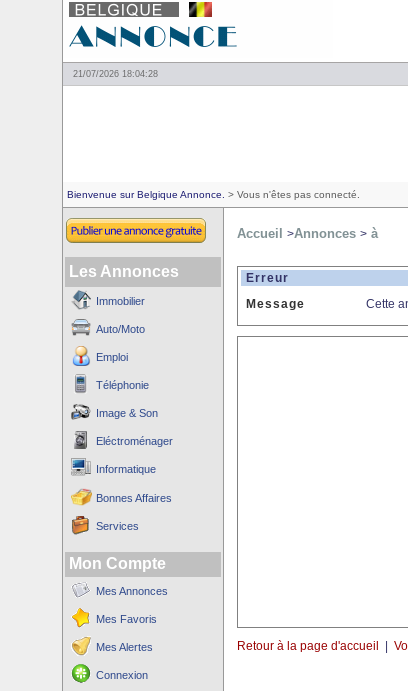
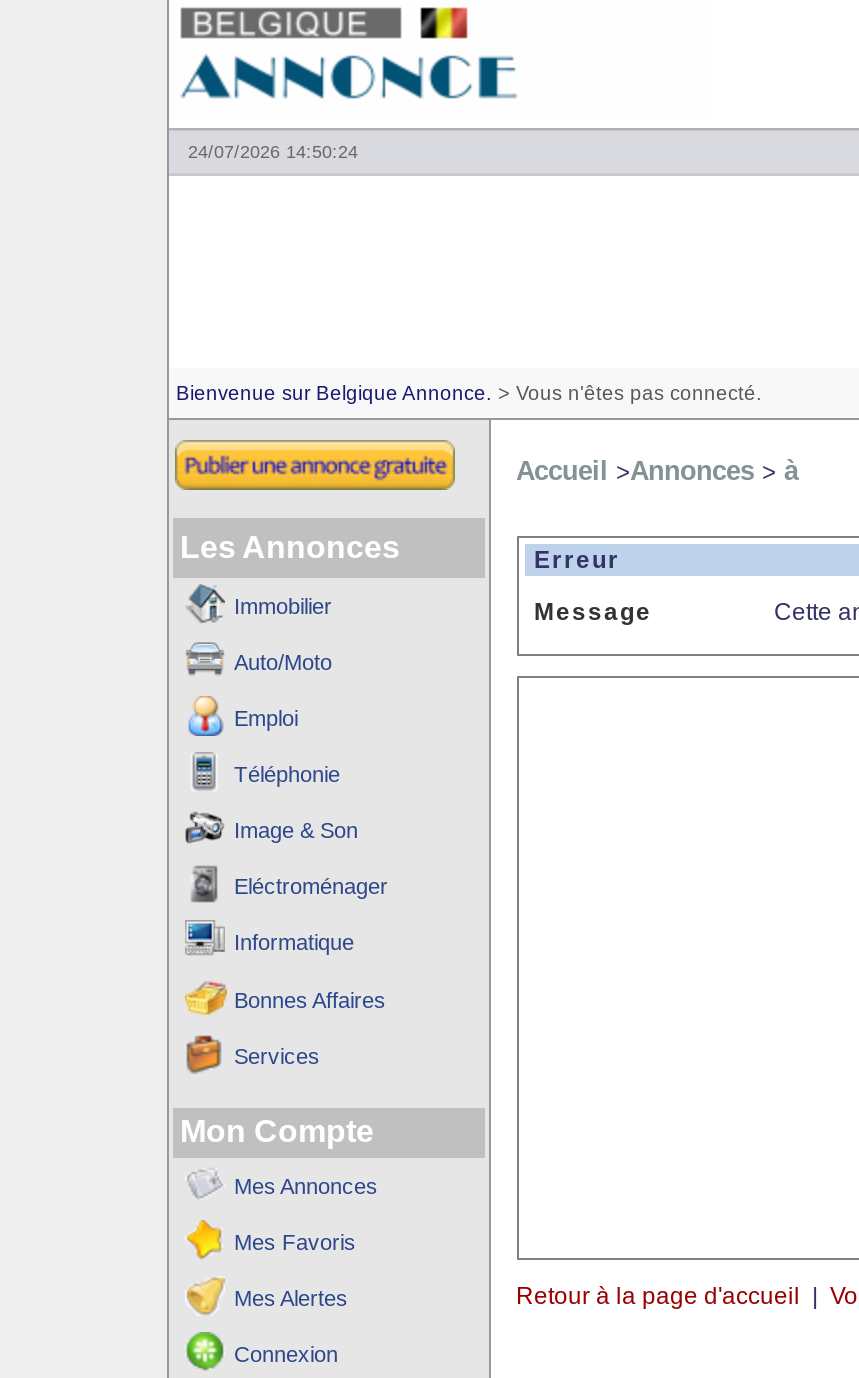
[72,69,157,79] 21/07/2026 18:04:28 -> [188,142,358,162] 24/07/2026 14:50:24

